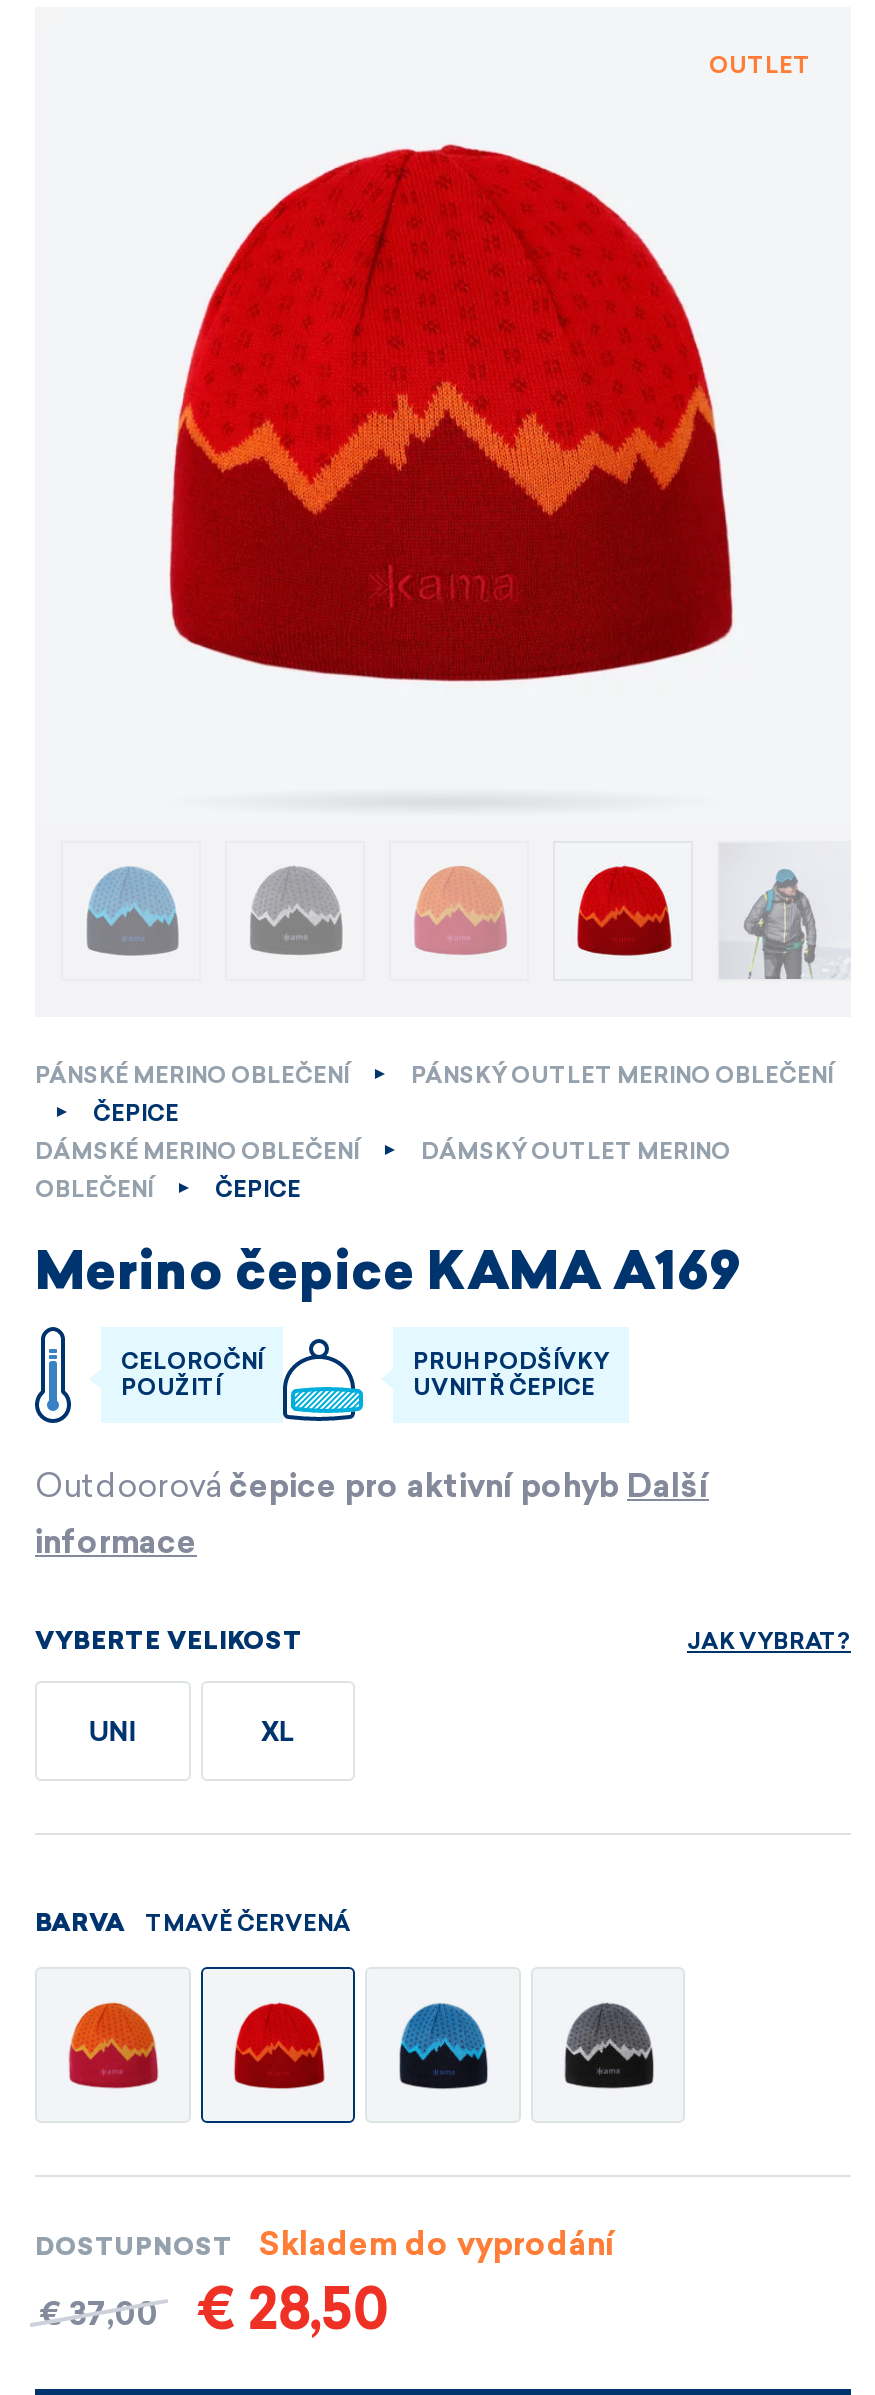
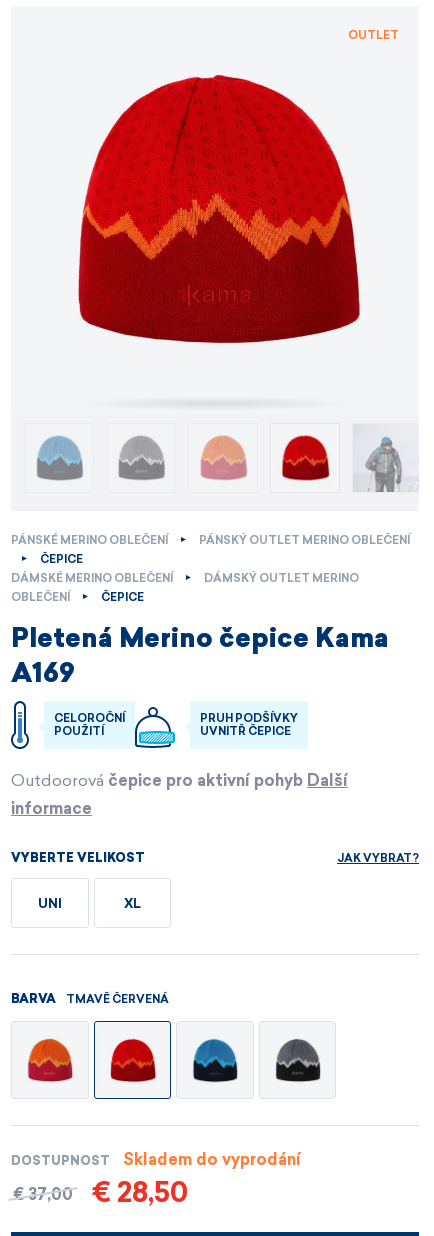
[35,1250,741,1302] Merino čepice KAMA A169 -> [11,627,389,688] Pletená Merino čepice Kama | A169

